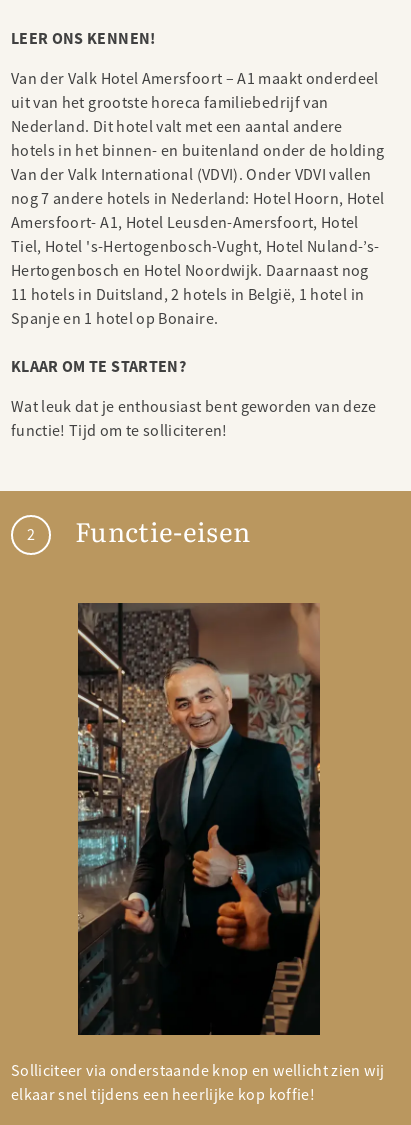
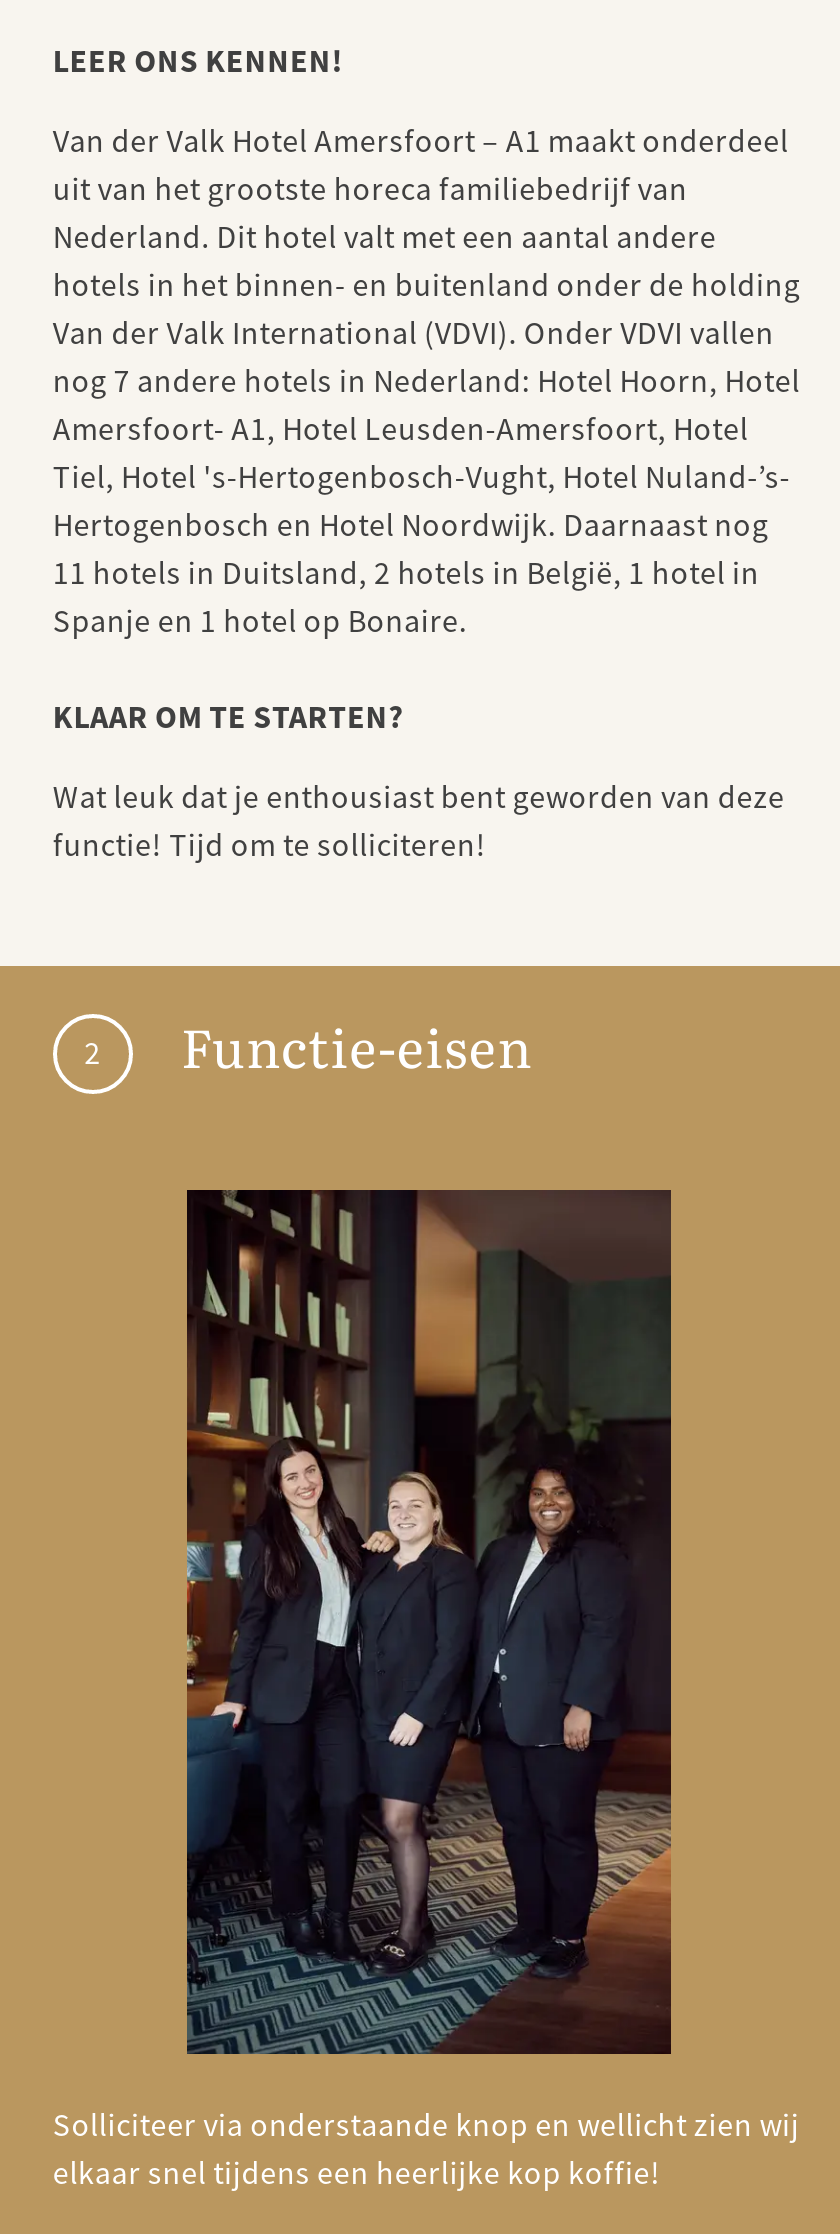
[77,603,321,1036] [image] -> [185,1190,673,2054] [image]

